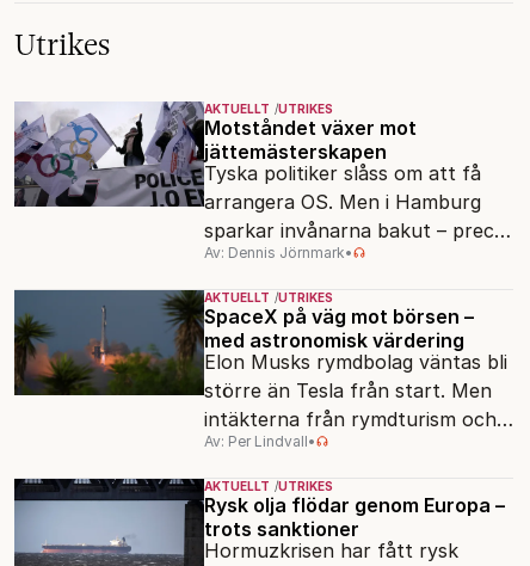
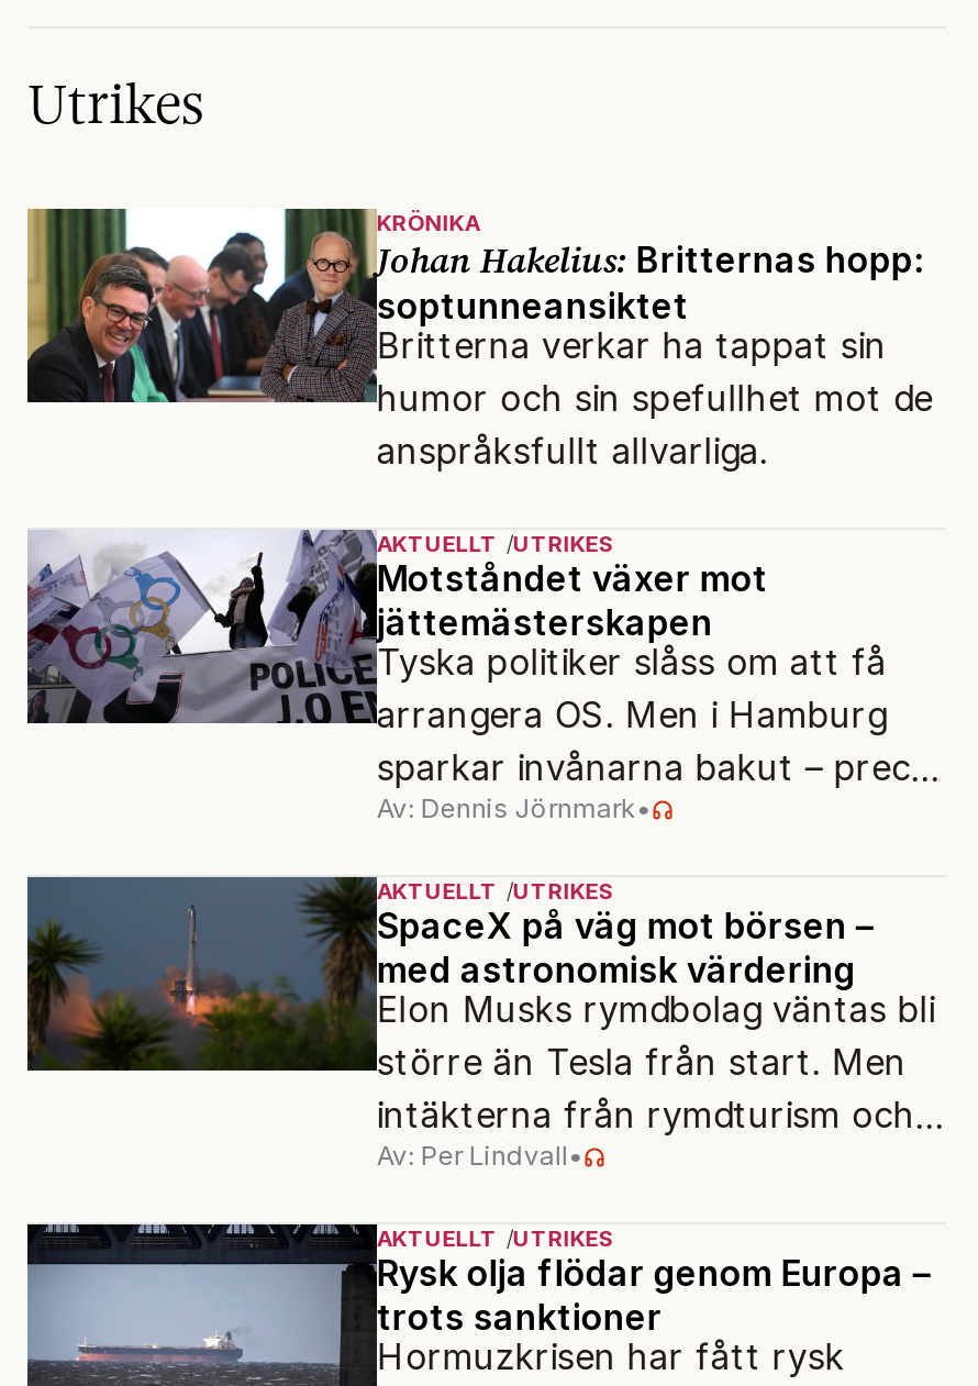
none -> [25,206,933,473] [image] | KRÖNIKA | Johan Hakelius: Britternas hopp: | soptunneansiktet | Britterna verkar ha tappat sin | humor och sin spefullhet mot de | anspråksfullt allvarliga.

